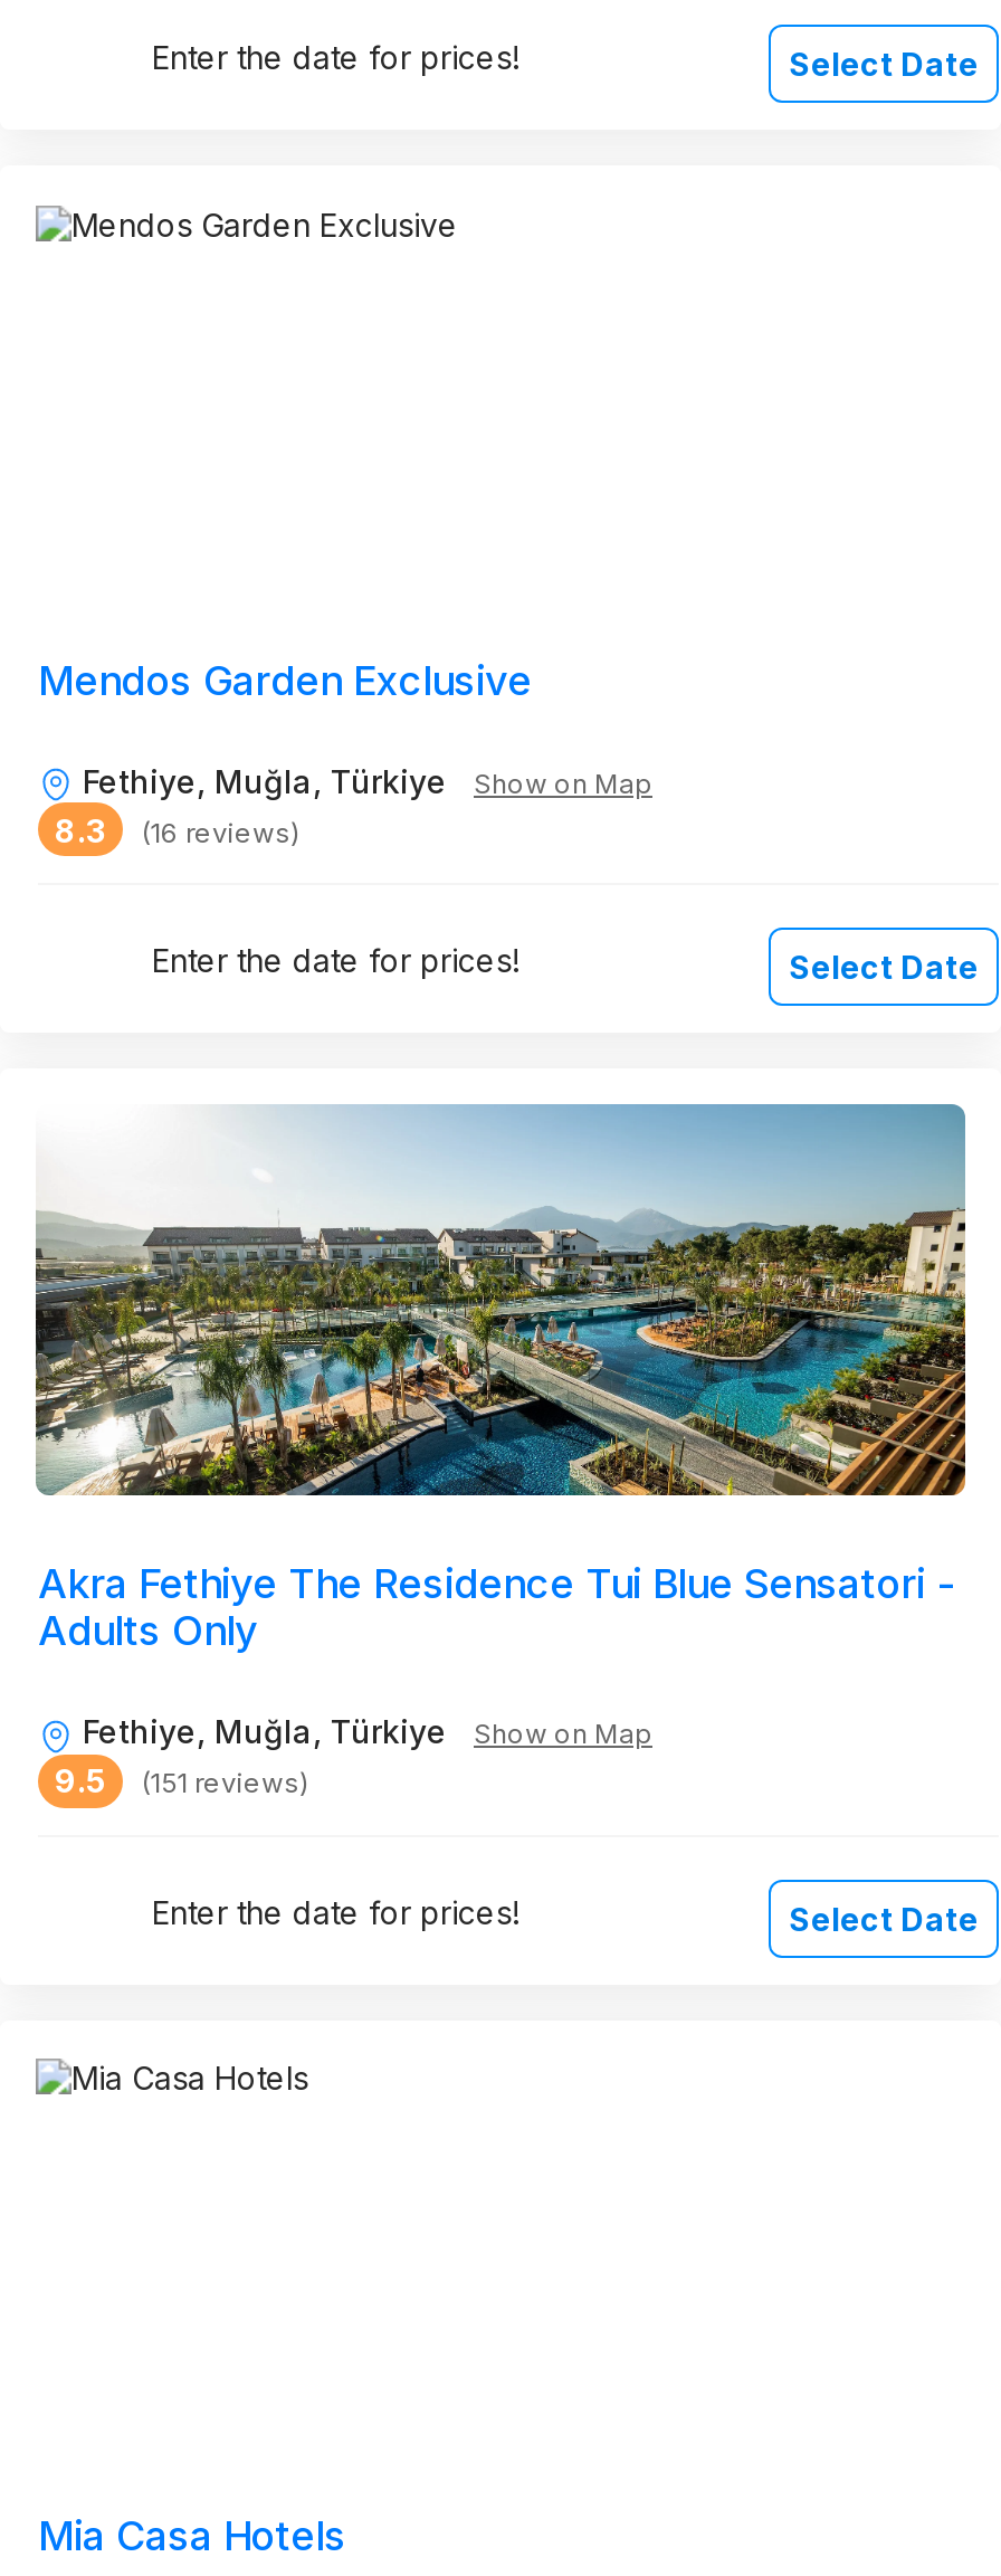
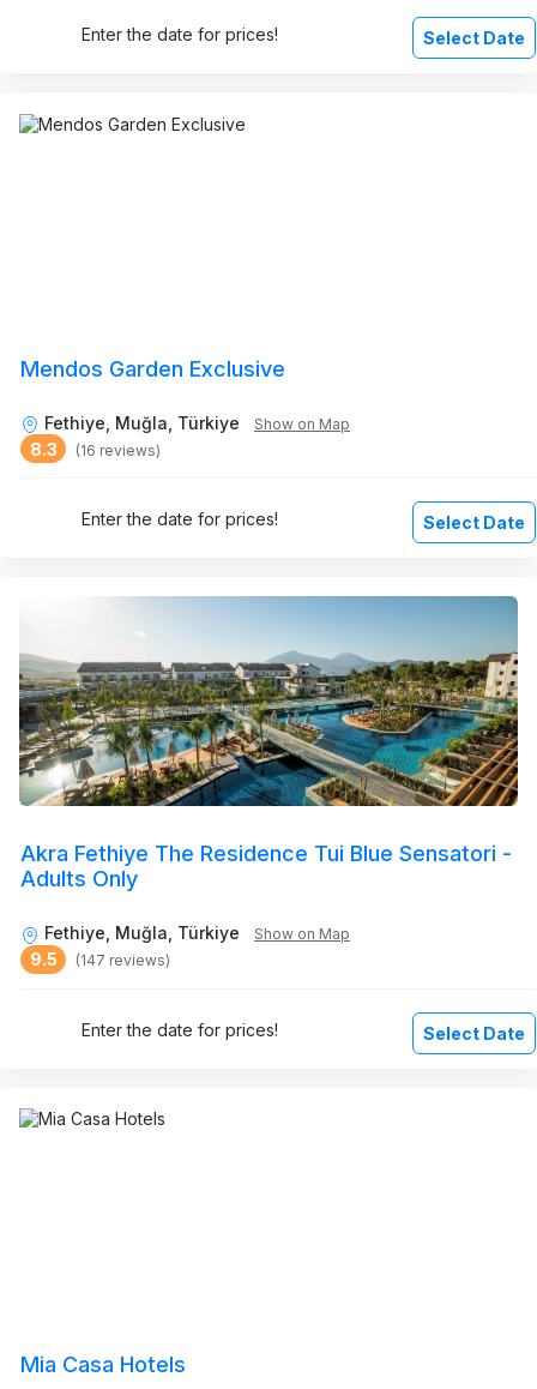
[55,1762,308,1800] 9.5 (151 reviews) -> [29,949,170,969] 9.5 (147 reviews)

